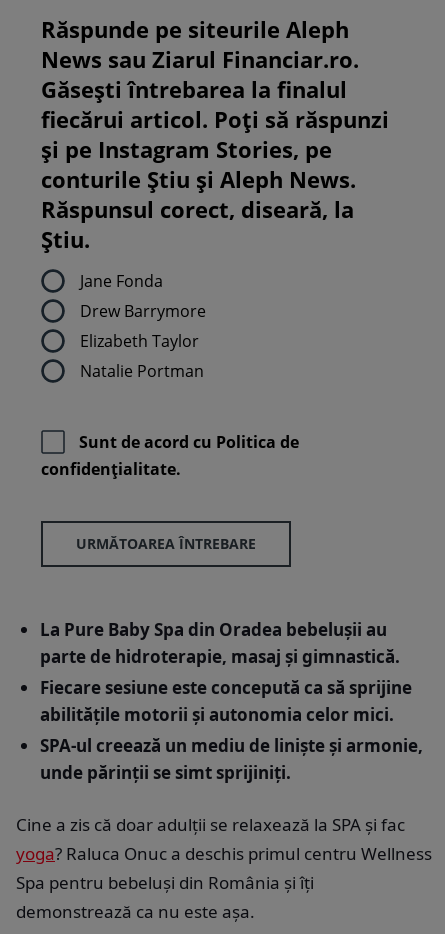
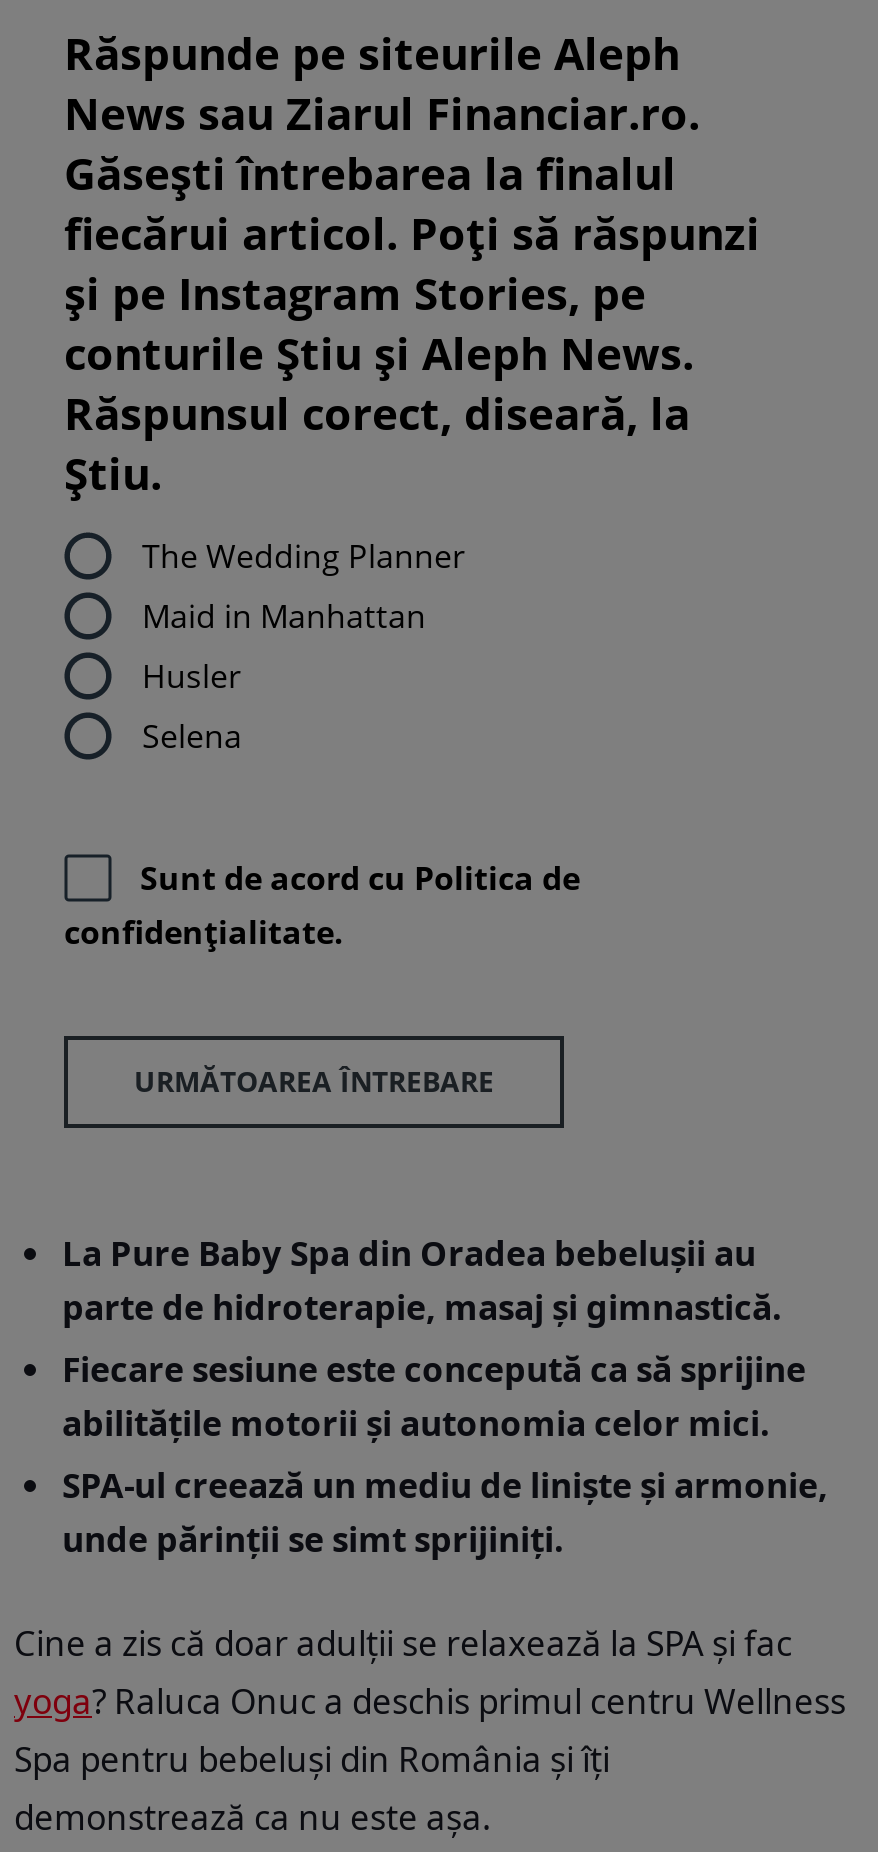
[80,270,206,382] Jane Fonda | Drew Barrymore | Elizabeth Taylor | Natalie Portman -> [142,535,466,759] The Wedding Planner | Maid in Manhattan | Husler | Selena

